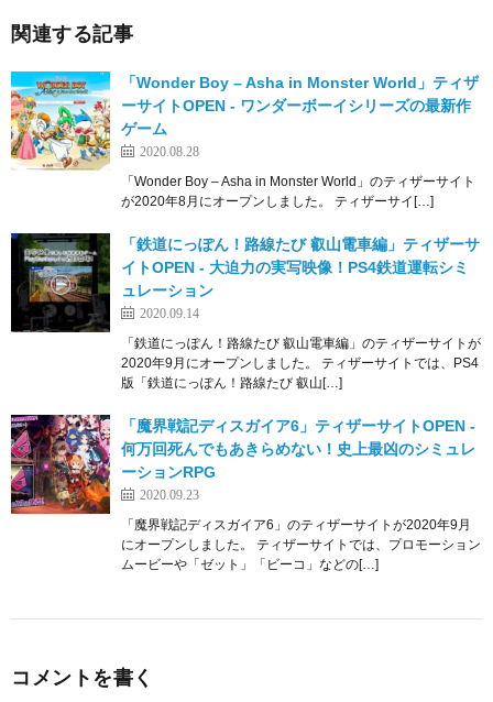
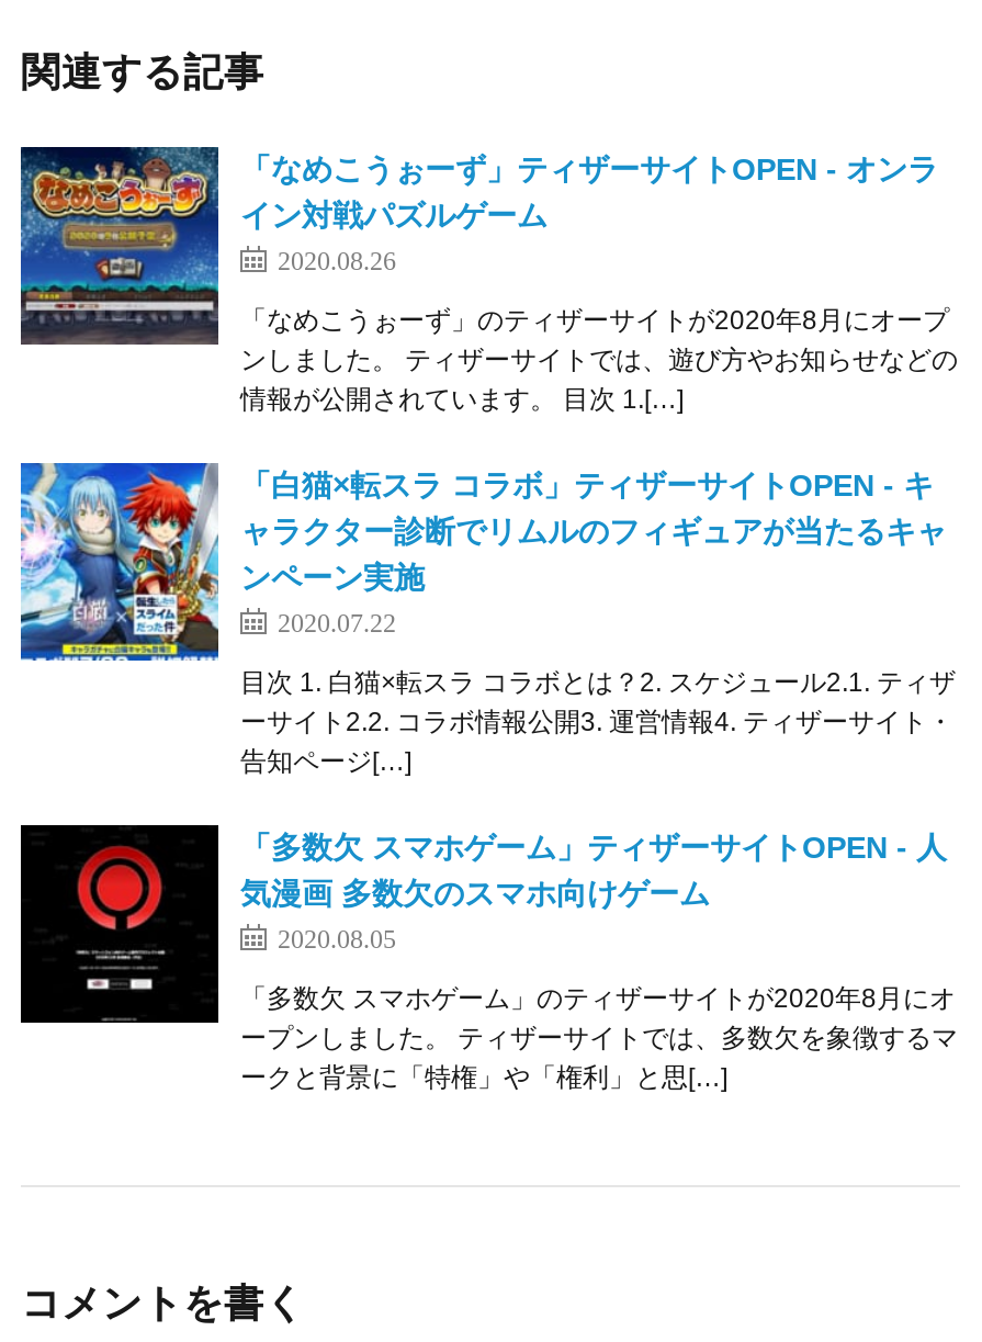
[10,70,479,171] [image] | 「Wonder Boy – Asha in Monster World」ティザ | ーサイトOPEN ‐ ワンダーボーイシリーズの最新作 | ゲーム | 2020.08.28 -> [19,145,938,347] [image] | 「なめこうぉーず」ティザーサイトOPEN ‐ オンラ | イン対戦パズルゲーム | 2020.08.26
[121,174,475,209] 「Wonder Boy – Asha in Monster World」のティザーサイト | が2020年8月にオープンしました。 ティザーサイ[…] -> [240,305,958,415] 「なめこうぉーず」のティザーサイトが2020年8月にオープ | ンしました。 ティザーサイトでは、遊び方やお知らせなどの | 情報が公開されています。 目次 1.[…]
[10,232,480,333] [image] | 「鉄道にっぽん！路線たび 叡山電車編」ティザーサ | イトOPEN ‐ 大迫力の実写映像！PS4鉄道運転シミ | ュレーション | 2020.09.14 -> [19,461,947,663] [image] | 「白猫×転スラ コラボ」ティザーサイトOPEN ‐ キ | ャラクター診断でリムルのフィギュアが当たるキャ | ンペーン実施 | 2020.07.22
[121,336,481,391] 「鉄道にっぽん！路線たび 叡山電車編」のティザーサイトが | 2020年9月にオープンしました。 ティザーサイトでは、PS4 | 版「鉄道にっぽん！路線たび 叡山[…] -> [240,667,956,777] 目次 1. 白猫×転スラ コラボとは？2. スケジュール2.1. ティザ | ーサイト2.2. コラボ情報公開3. 運営情報4. ティザーサイト・ | 告知ページ[…]
[10,414,475,515] [image] | 「魔界戦記ディスガイア6」ティザーサイトOPEN ‐ | 何万回死んでもあきらめない！史上最凶のシミュレ | ーションRPG | 2020.09.23 -> [19,823,947,1025] [image] | 「多数欠 スマホゲーム」ティザーサイトOPEN ‐ 人 | 気漫画 多数欠のスマホ向けゲーム | 2020.08.05
[121,517,481,572] 「魔界戦記ディスガイア6」のティザーサイトが2020年9月 | にオープンしました。 ティザーサイトでは、プロモーション | ムービーや「ゼット」「ビーコ」などの[…] -> [240,983,958,1093] 「多数欠 スマホゲーム」のティザーサイトが2020年8月にオ | ープンしました。 ティザーサイトでは、多数欠を象徴するマ | ークと背景に「特権」や「権利」と思[…]

